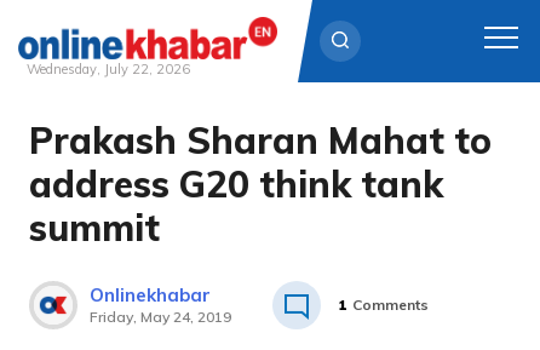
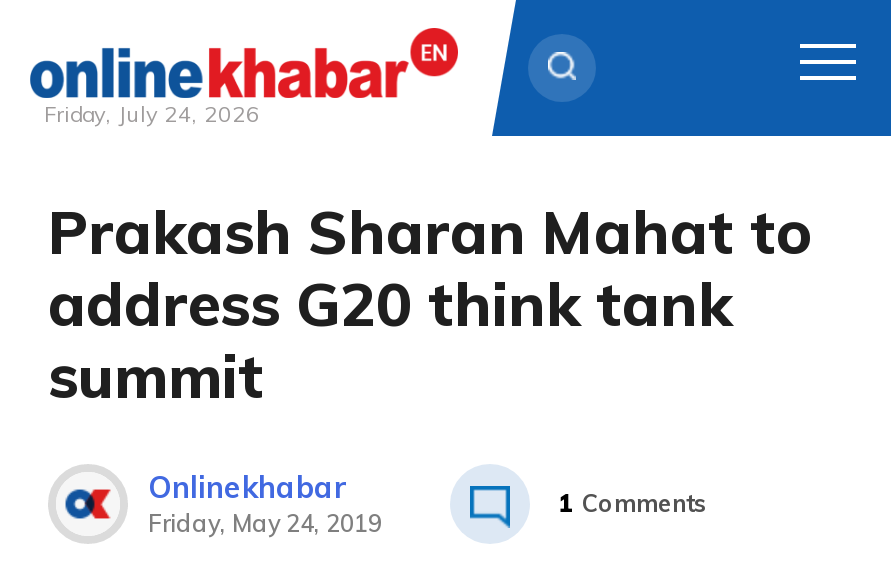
[27,61,190,78] Wednesday, July 22, 2026 -> [44,100,260,128] Friday, July 24, 2026

